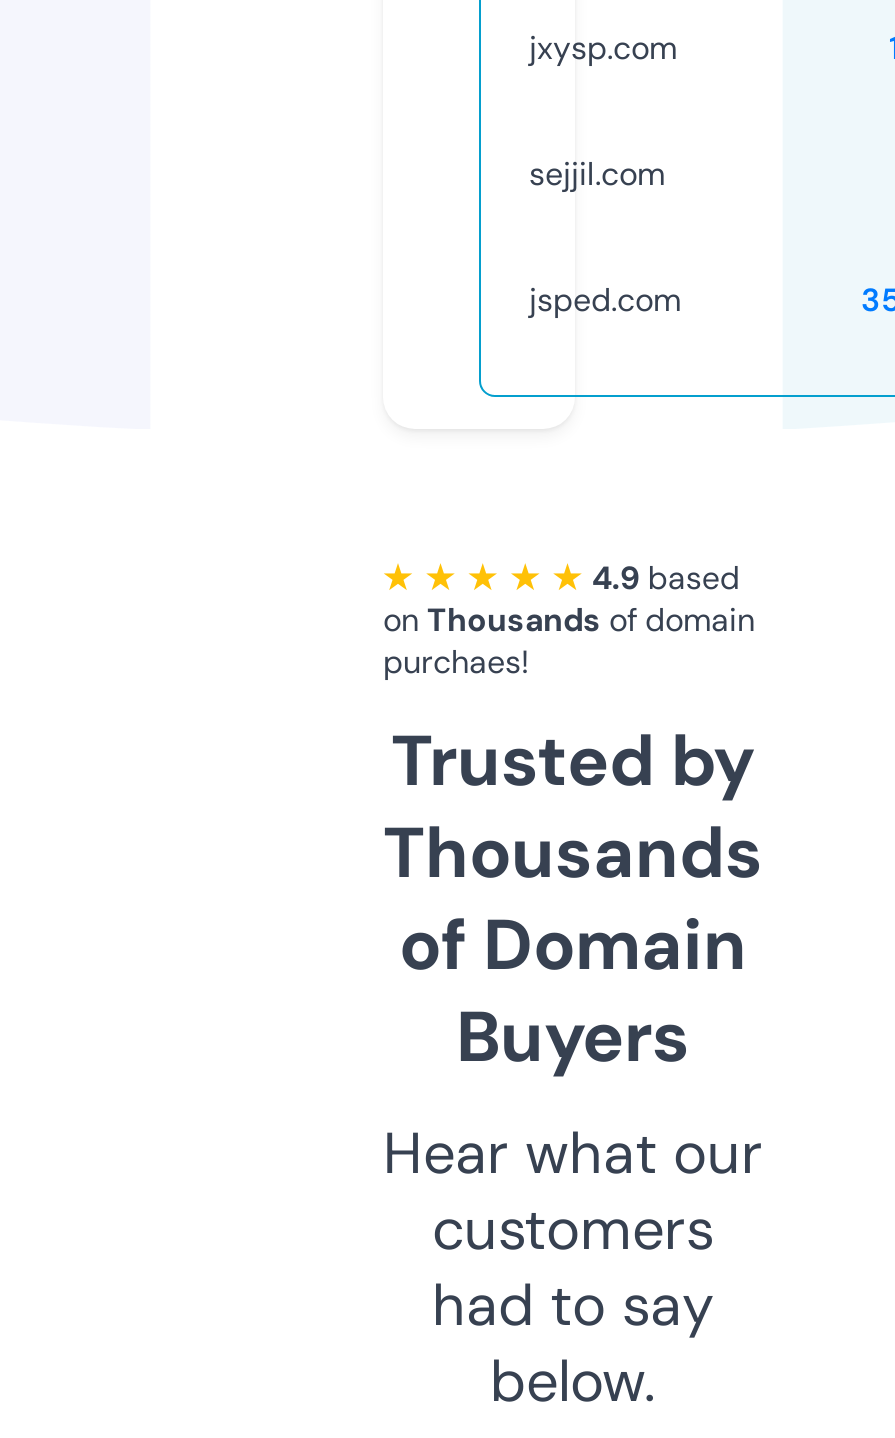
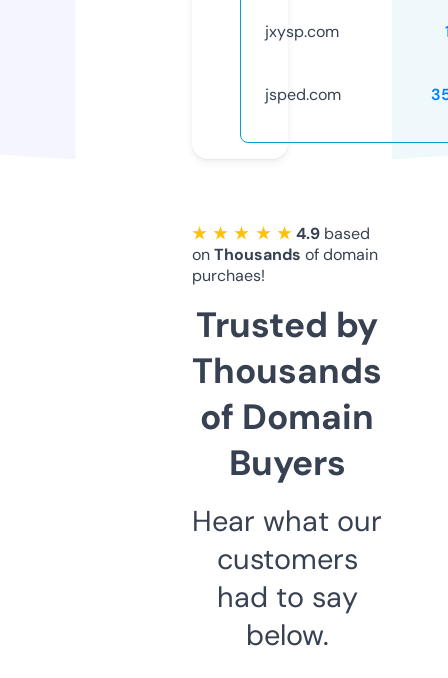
[529,153,665,195] sejjil.com -> none

